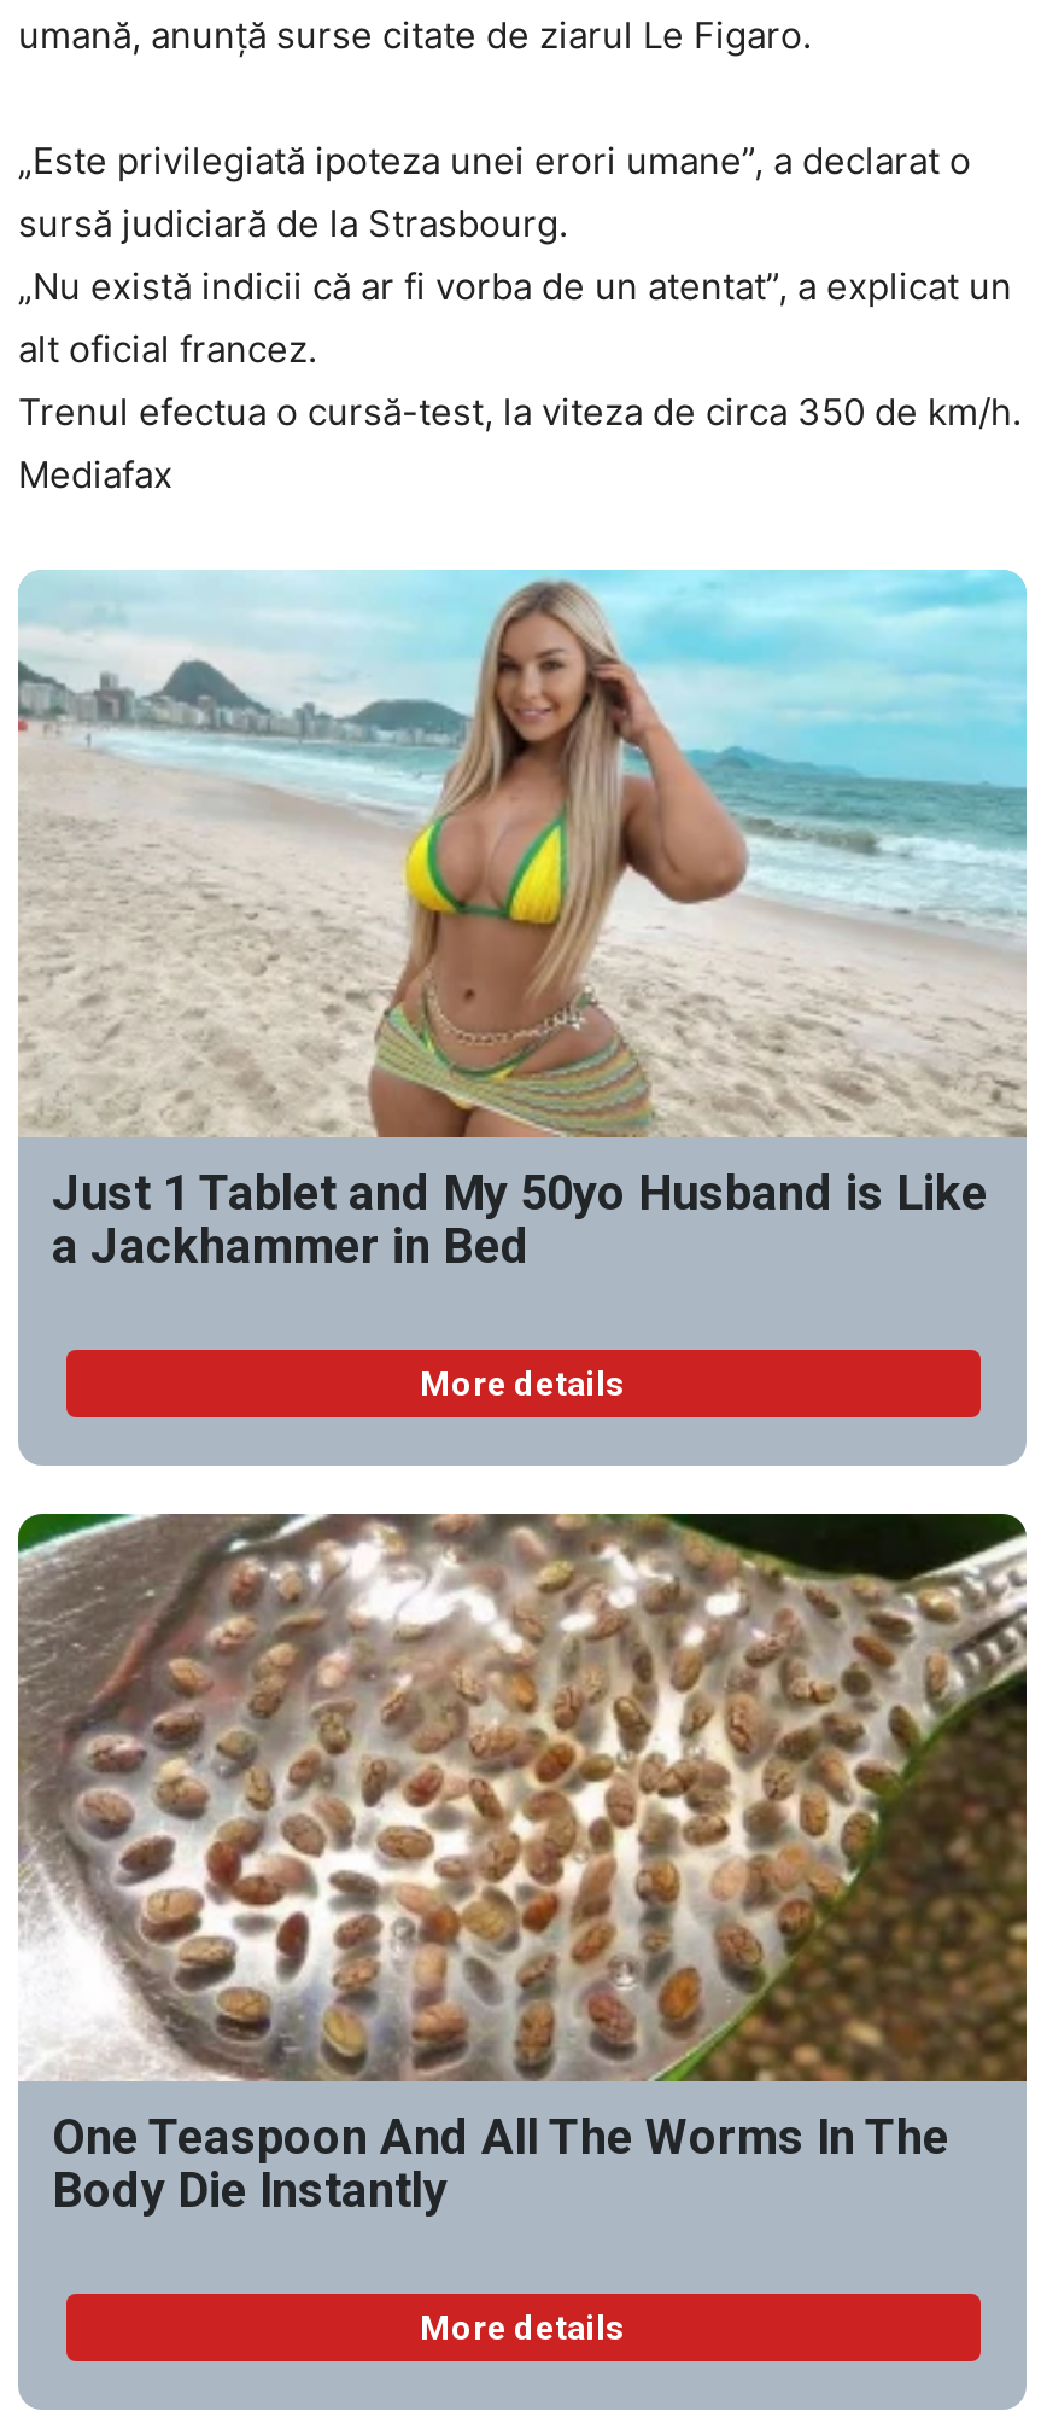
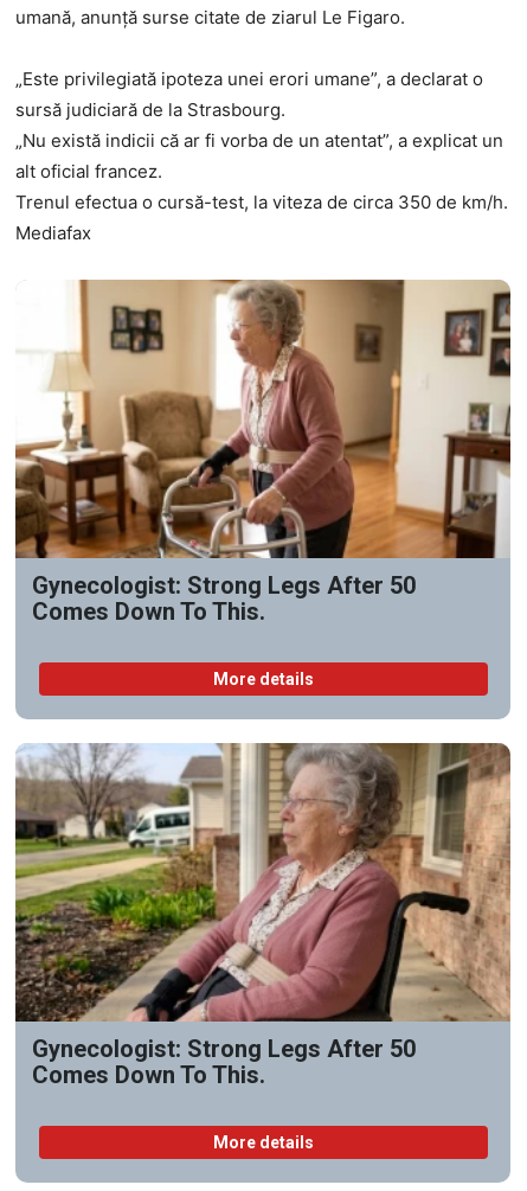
[16,567,1029,1274] [image] | Just 1 Tablet and My 50yo Husband is Like | a Jackhammer in Bed -> [14,278,512,625] [image] | Gynecologist: Strong Legs After 50 | Comes Down To This.
[16,1512,1029,2219] [image] | One Teaspoon And All The Worms In The | Body Die Instantly -> [14,742,512,1089] [image] | Gynecologist: Strong Legs After 50 | Comes Down To This.

